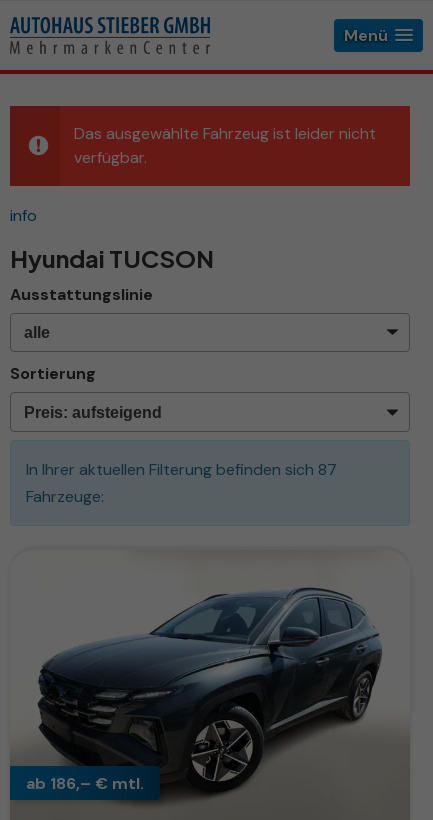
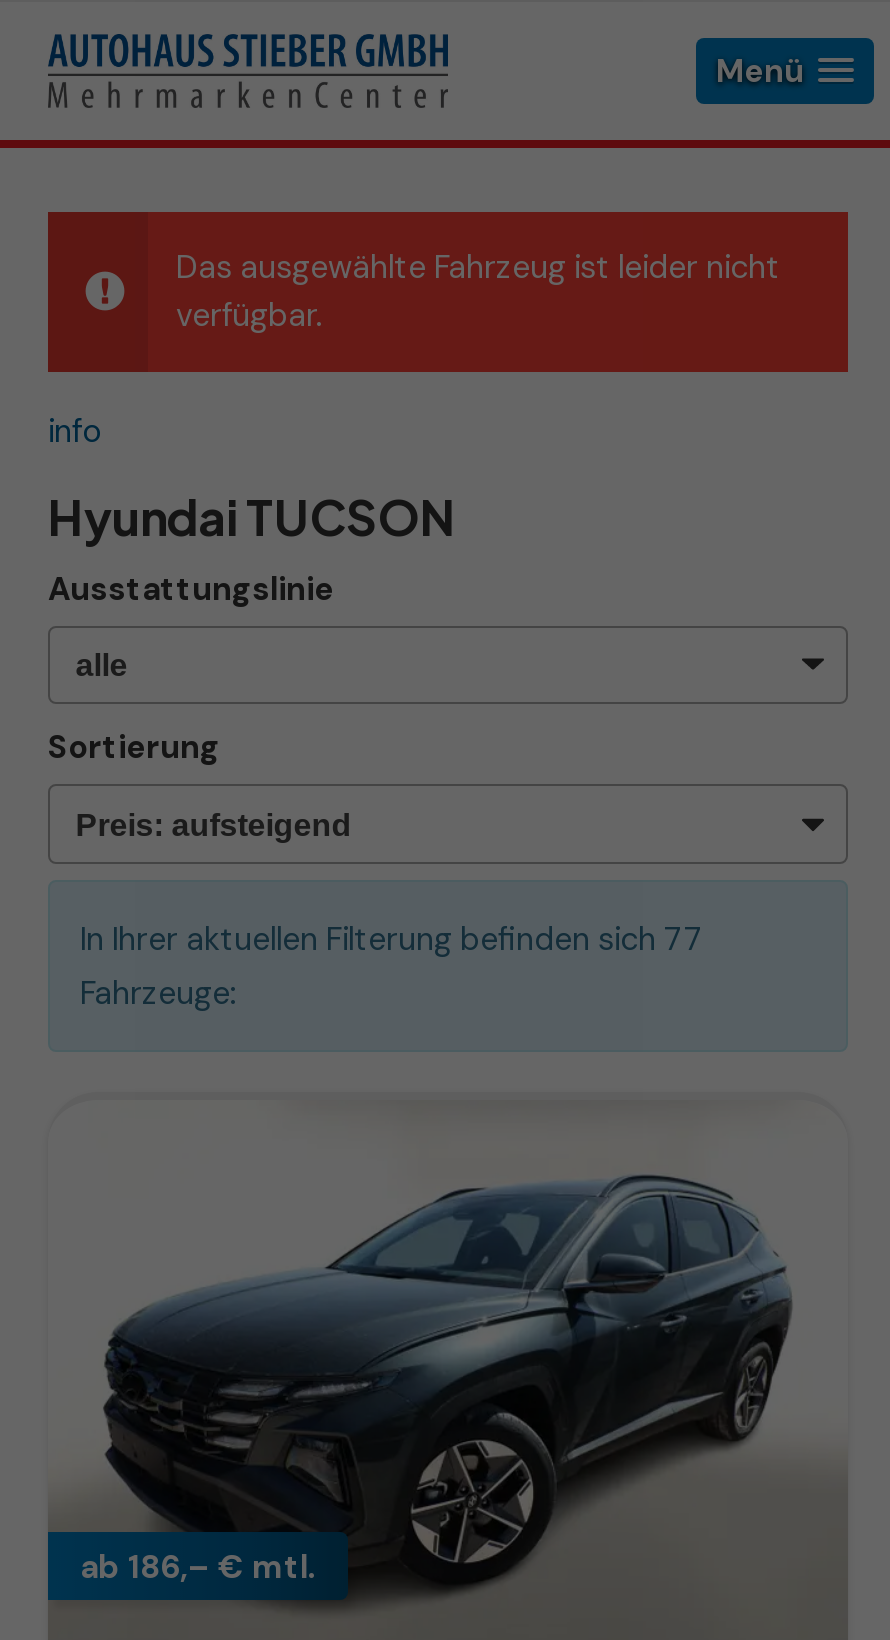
[26,459,337,480] In Ihrer aktuellen Filterung befinden sich 87 -> [80,918,704,960] In Ihrer aktuellen Filterung befinden sich 77

